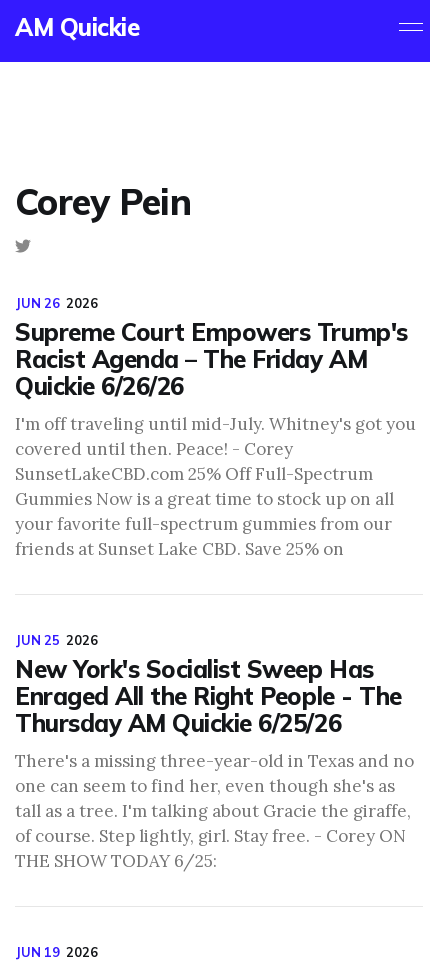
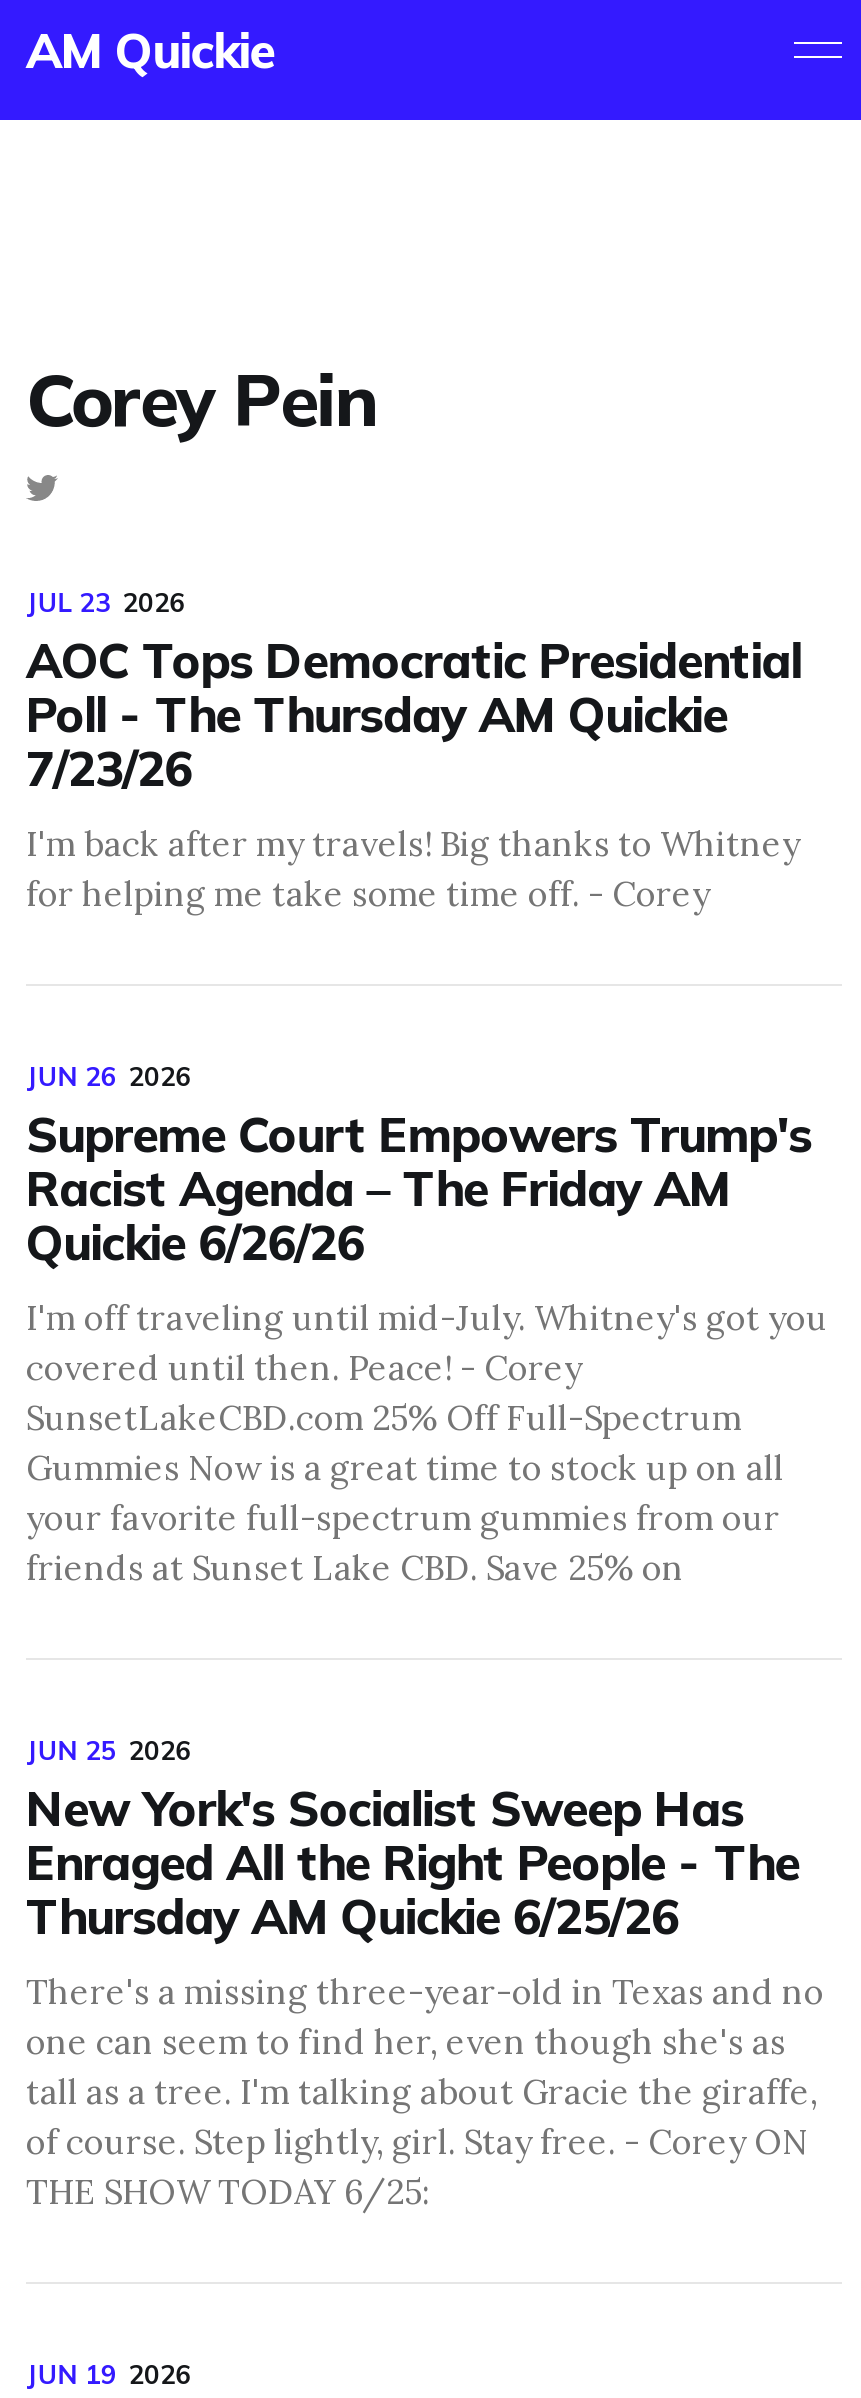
none -> [26,586,801,916] JUL 23 2026 | AOC Tops Democratic Presidential | Poll - The Thursday AM Quickie | 7/23/26 | I'm back after my travels! Big thanks to Whitney | for helping me take some time off. - Corey

